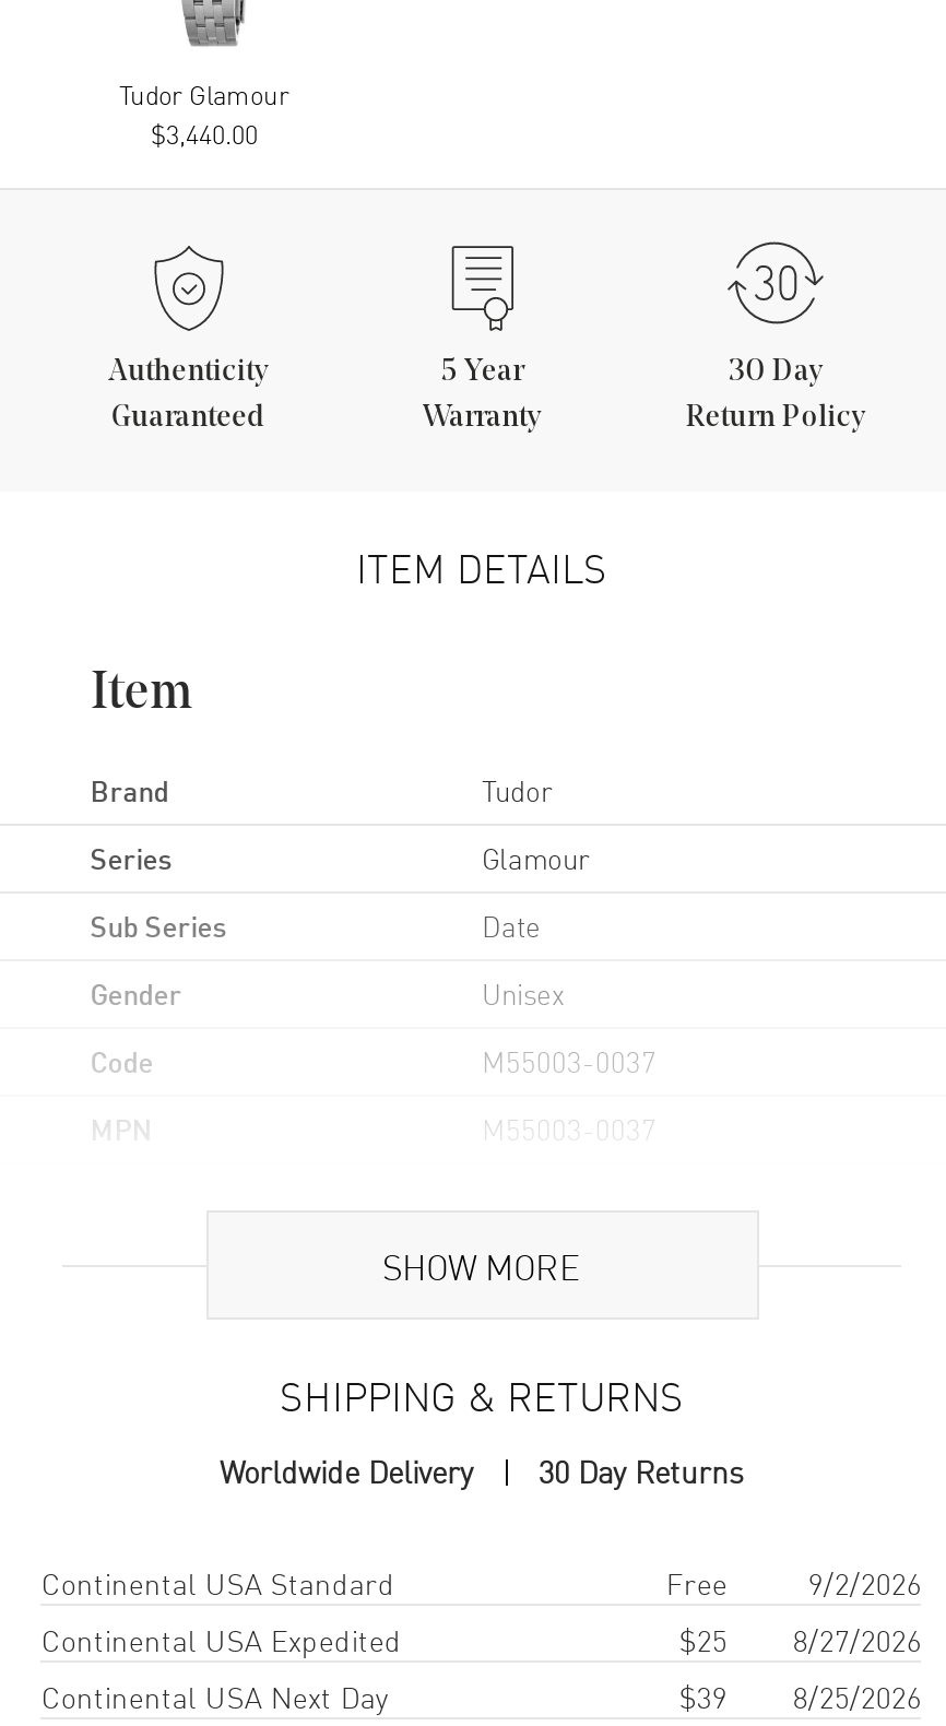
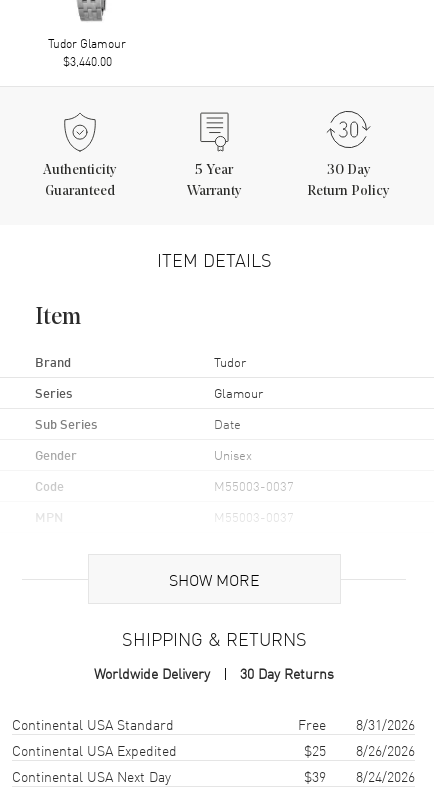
[808,1558,922,1606] 9/2/2026 -> [356,713,415,735] 8/31/2026
[679,1614,922,1662] $25 8/27/2026 -> [304,739,415,761] $25 8/26/2026
[793,1671,922,1719] 8/25/2026 -> [356,765,415,787] 8/24/2026

